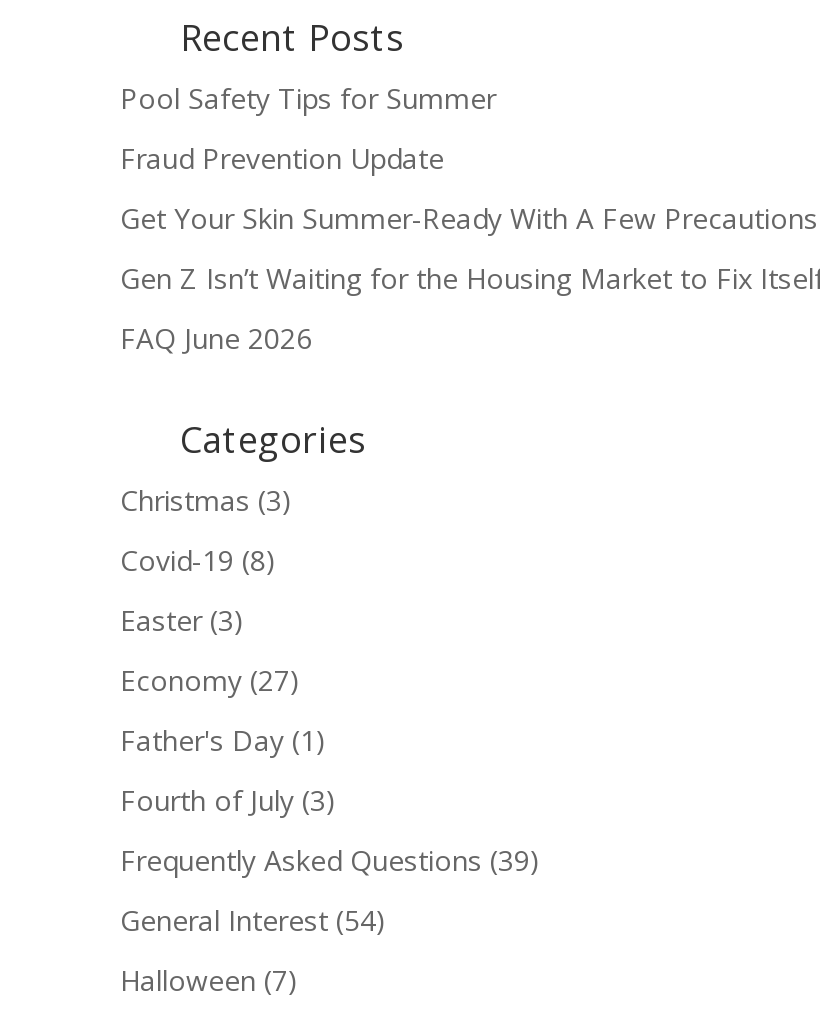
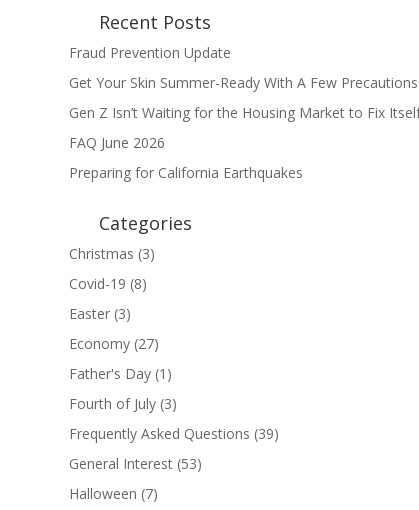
[120,79,496,117] Pool Safety Tips for Summer -> none
moved [120,139,818,357] -> [69,43,418,152]: Fraud Prevention Update | Get Your Skin Summer-Ready With A Few Precautions | FAQ June 2026
none -> [69,163,303,182] Preparing for California Earthquakes
[120,901,386,939] General Interest (54) -> [69,454,202,473] General Interest (53)

